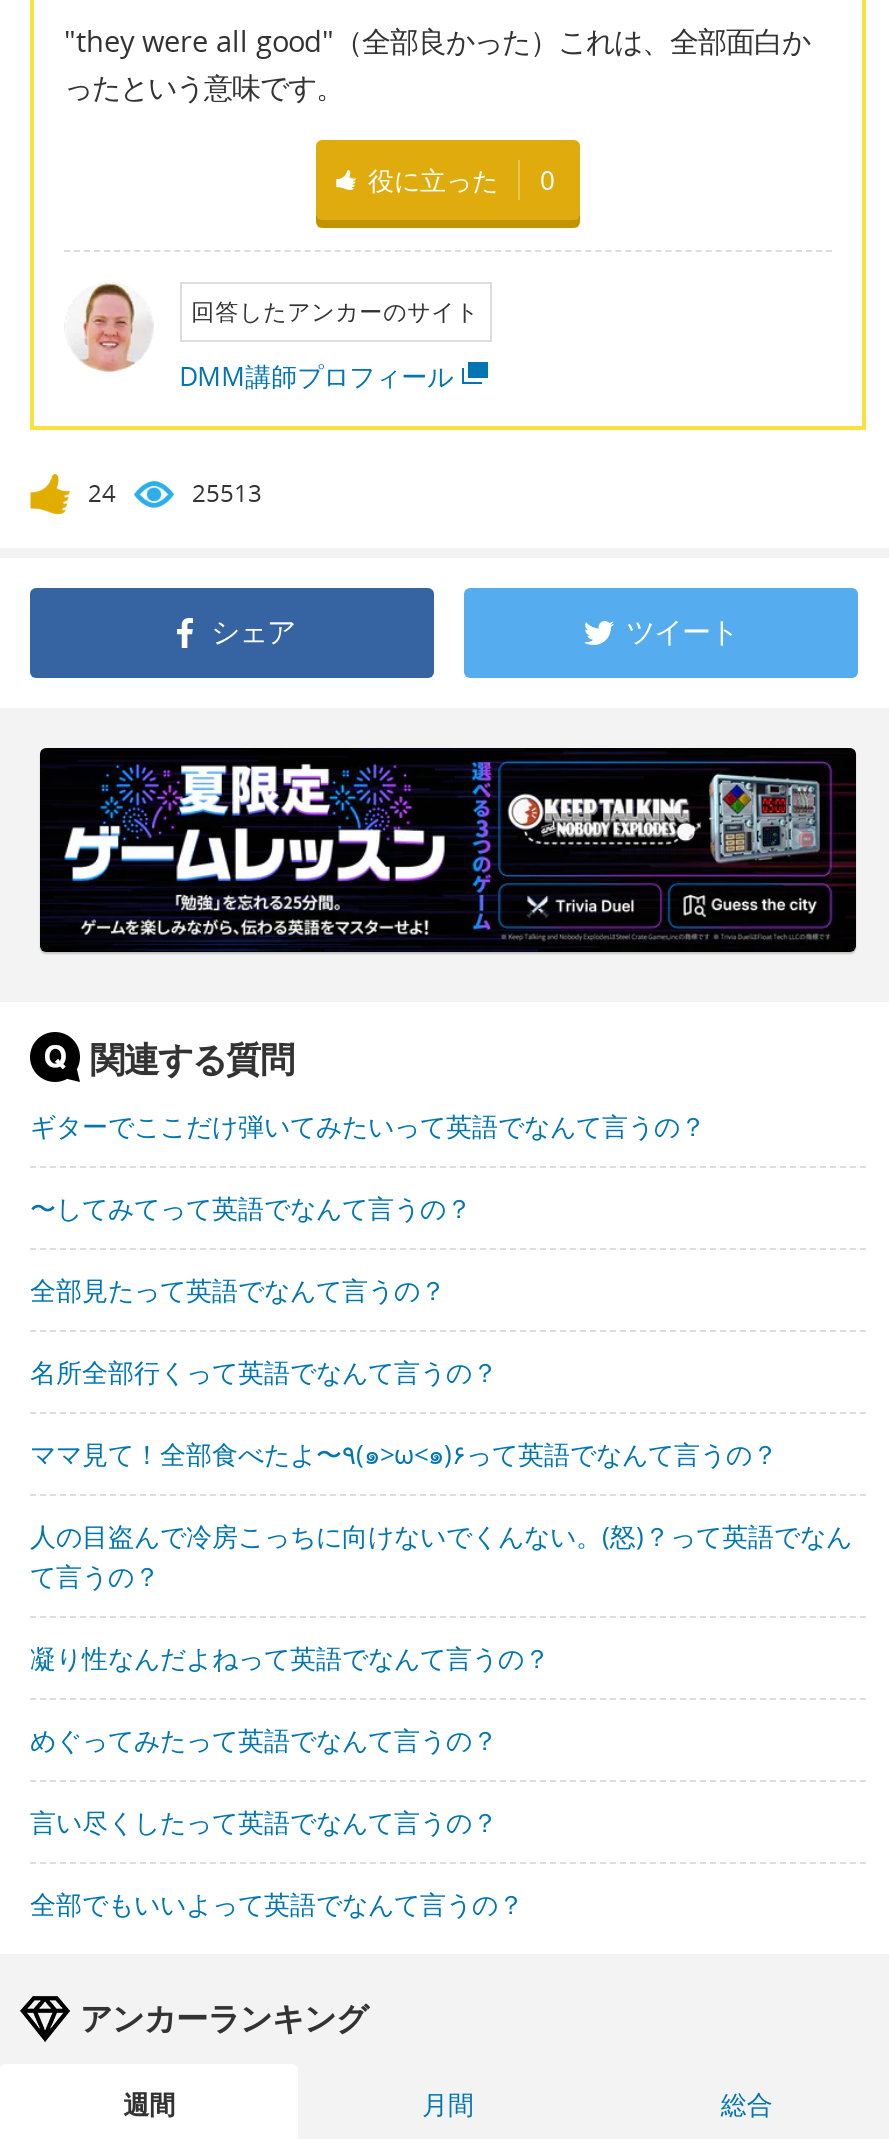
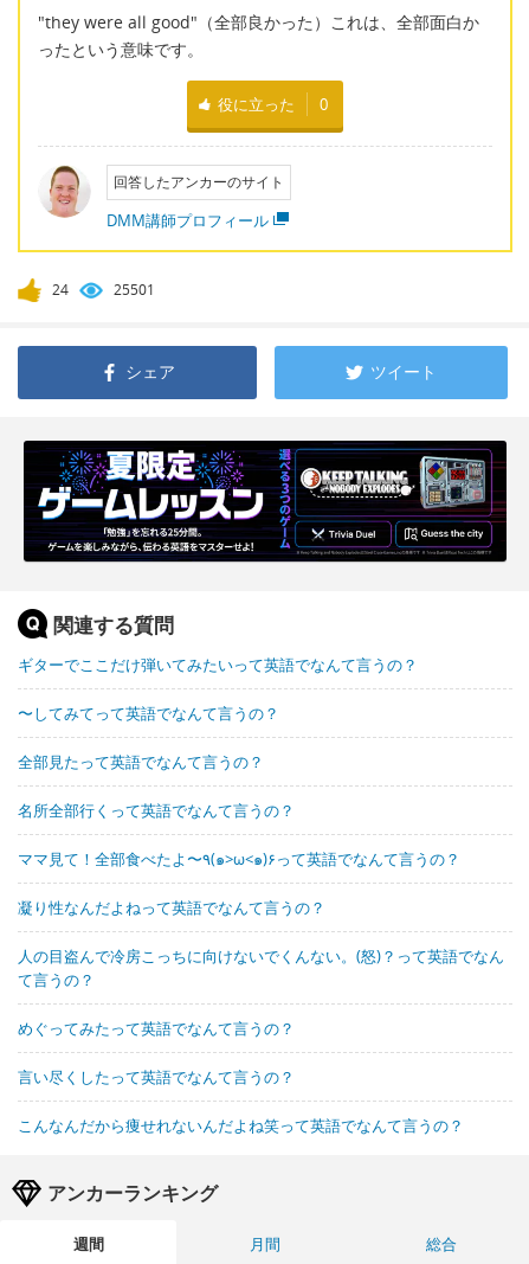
[192,475,262,509] 25513 -> [114,279,155,299] 25501
moved [30,1517,852,1593] -> [18,945,504,990]: 人の目盗んで冷房こっちに向けないでくんない。(怒)？って英語でなん | て言うの？
moved [30,1639,550,1675] -> [18,896,325,917]: 凝り性なんだよねって英語でなんて言うの？
[30,1885,524,1921] 全部でもいいよって英語でなんて言うの？ -> [18,1114,464,1135] こんなんだから痩せれないんだよね笑って英語でなんて言うの？

